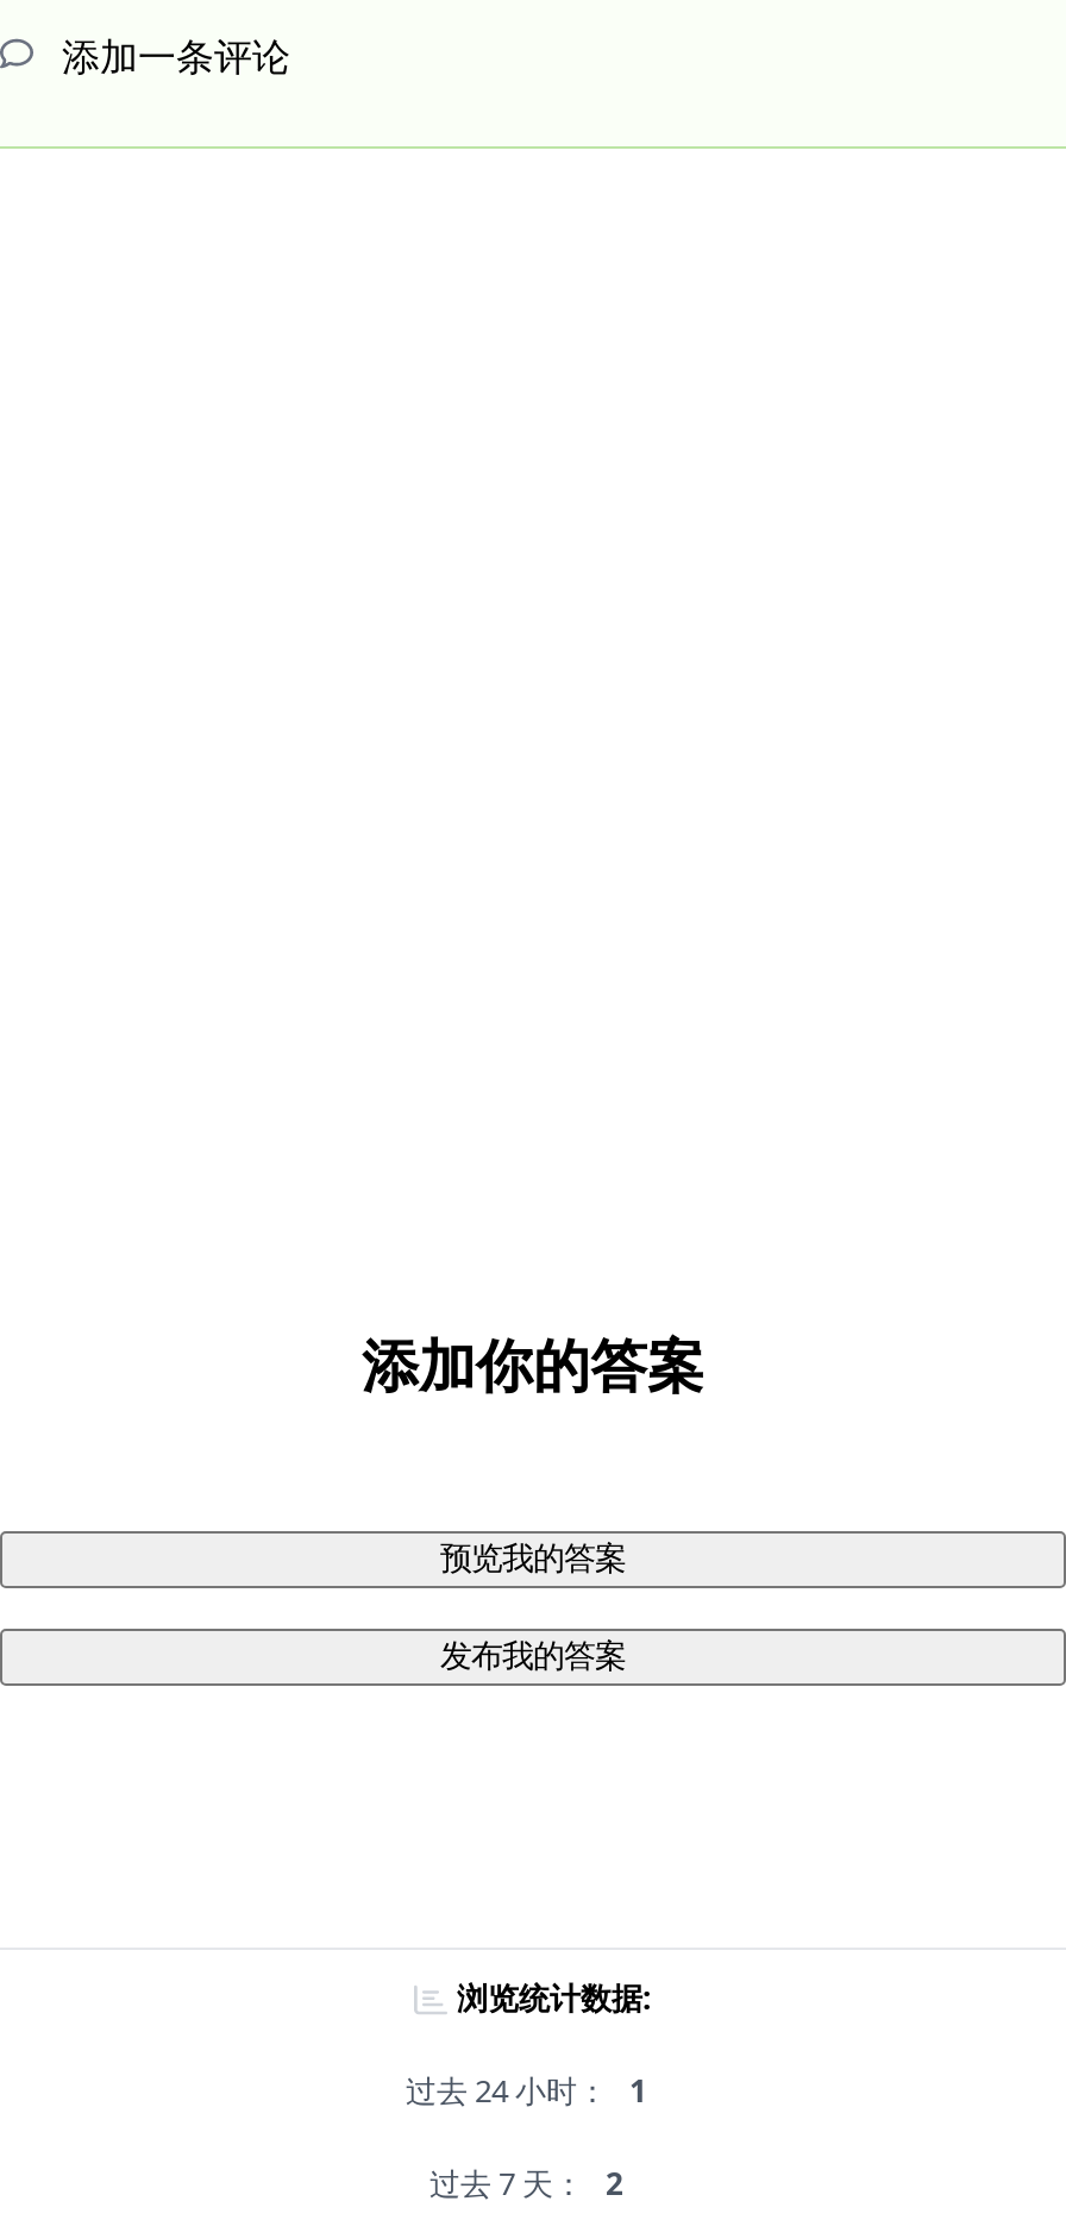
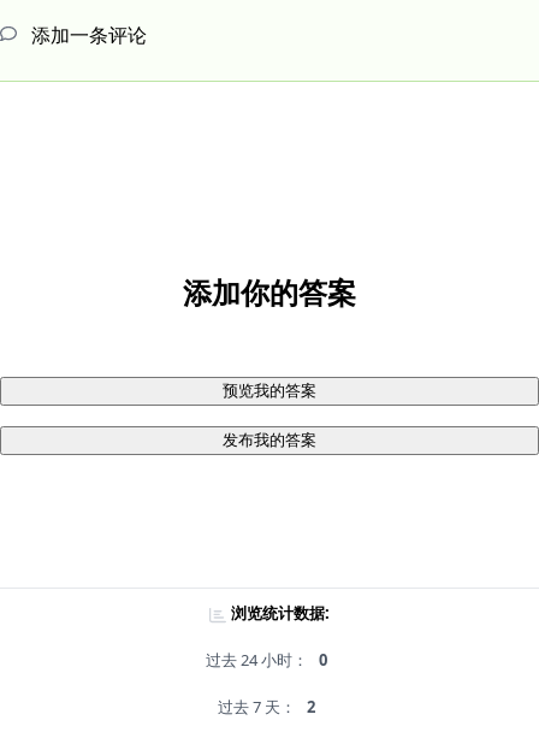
[406,2070,646,2113] 过去 24 小时： 1 -> [205,650,327,671] 过去 24 小时： 0

